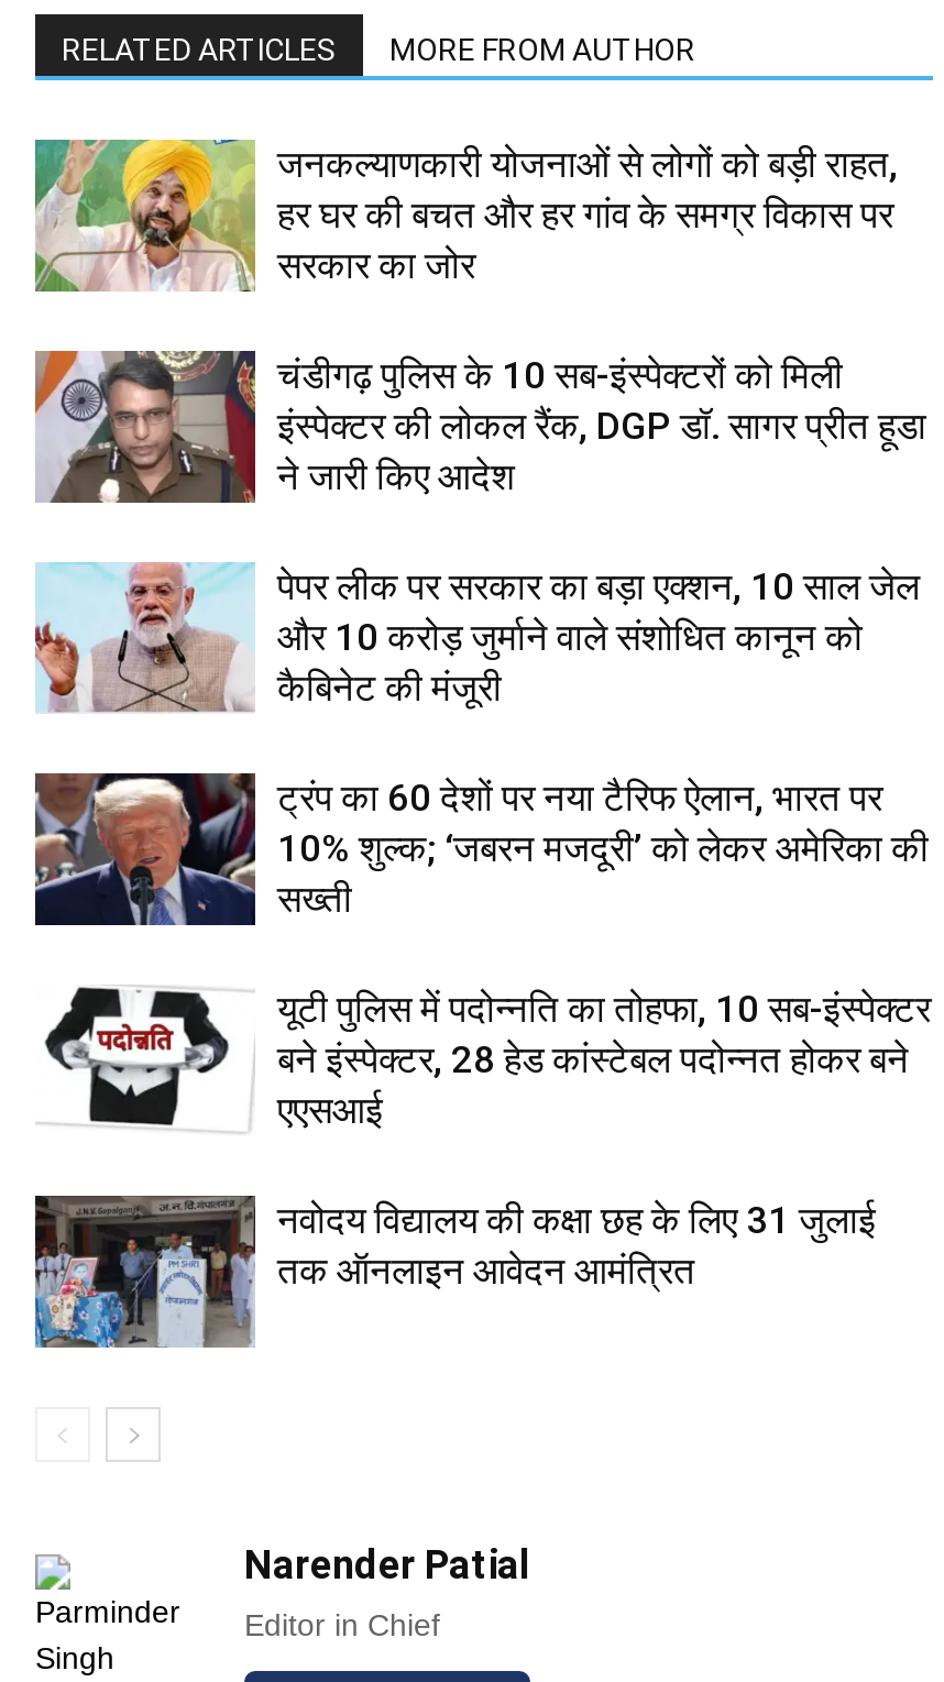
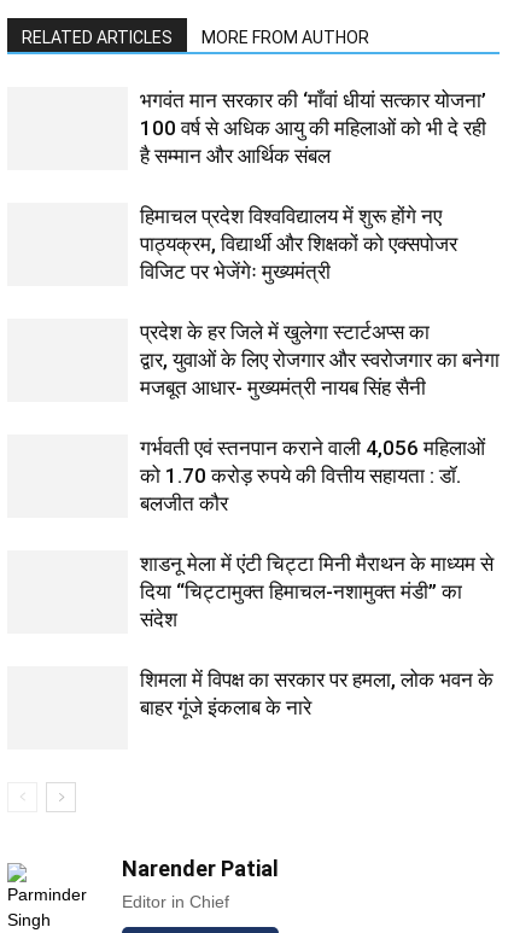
[33,138,246,294] [image] -> none
[277,142,898,287] जनकल्याणकारी योजनाओं से लोगों को बड़ी राहत, | हर घर की बचत और हर गांव के समग्र विकास पर | सरकार का जोर -> [140,88,486,168] भगवंत मान सरकार की ‘माँवां धीयां सत्कार योजना’ | 100 वर्ष से अधिक आयु की महिलाओं को भी दे रही | है सम्मान और आर्थिक संबल
[33,349,246,505] [image] -> none
[277,353,926,498] चंडीगढ़ पुलिस के 10 सब-इंस्पेक्टरों को मिली | इंस्पेक्टर की लोकल रैंक, DGP डॉ. सागर प्रीत हूडा | ने जारी किए आदेश -> [140,204,457,284] हिमाचल प्रदेश विश्वविद्यालय में शुरू होंगे नए | पाठ्यक्रम, विद्यार्थी और शिक्षकों को एक्सपोजर | विजिट पर भेजेंगेः मुख्यमंत्री
[33,562,246,714] [image] -> none
[277,564,920,710] पेपर लीक पर सरकार का बड़ा एक्शन, 10 साल जेल | और 10 करोड़ जुर्माने वाले संशोधित कानून को | कैबिनेट की मंजूरी -> [140,320,500,400] प्रदेश के हर जिले में खुलेगा स्टार्टअप्स का | द्वार, युवाओं के लिए रोजगार और स्वरोजगार का बनेगा | मजबूत आधार- मुख्यमंत्री नायब सिंह सैनी
[33,771,246,927] [image] -> none
[277,776,929,921] ट्रंप का 60 देशों पर नया टैरिफ ऐलान, भारत पर | 10% शुल्क; ‘जबरन मजदूरी’ को लेकर अमेरिका की | सख्ती -> [140,436,485,515] गर्भवती एवं स्तनपान कराने वाली 4,056 महिलाओं | को 1.70 करोड़ रुपये की वित्तीय सहायता : डॉ. | बलजीत कौर
[44,985,231,1128] [image] -> none
[277,987,931,1132] यूटी पुलिस में पदोन्नति का तोहफा, 10 सब-इंस्पेक्टर | बने इंस्पेक्टर, 28 हेड कांस्टेबल पदोन्नत होकर बने | एएसआई -> [140,552,493,631] शाडनू मेला में एंटी चिट्टा मिनी मैराथन के माध्यम से | दिया “चिट्टामुक्त हिमाचल-नशामुक्त मंडी” का | संदेश
[33,1194,255,1350] [image] -> none
[277,1198,876,1293] नवोदय विद्यालय की कक्षा छह के लिए 31 जुलाई | तक ऑनलाइन आवेदन आमंत्रित -> [140,667,493,719] शिमला में विपक्ष का सरकार पर हमला, लोक भवन के | बाहर गूंजे इंकलाब के नारे

